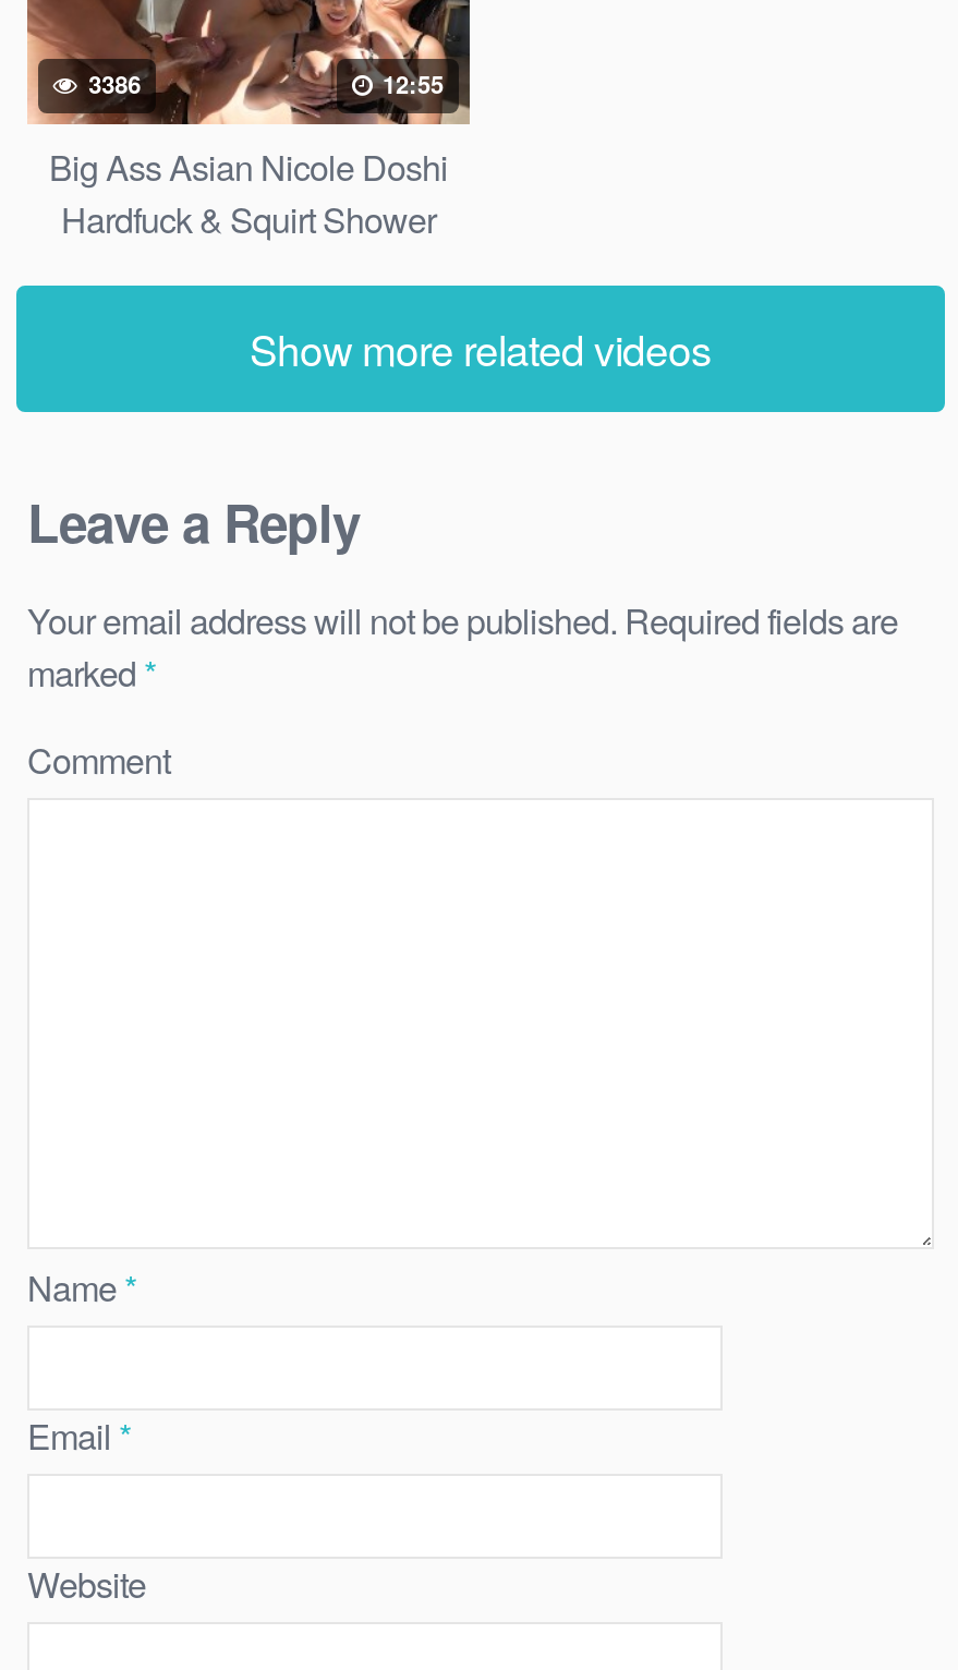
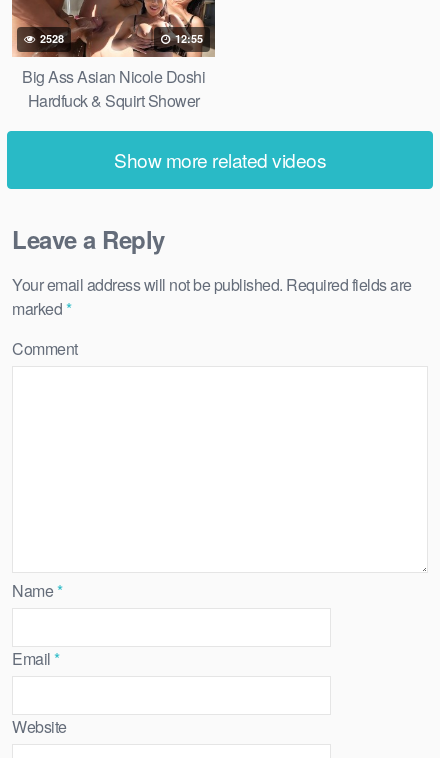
[82,68,141,101] 3386 -> [37,31,64,46] 2528

